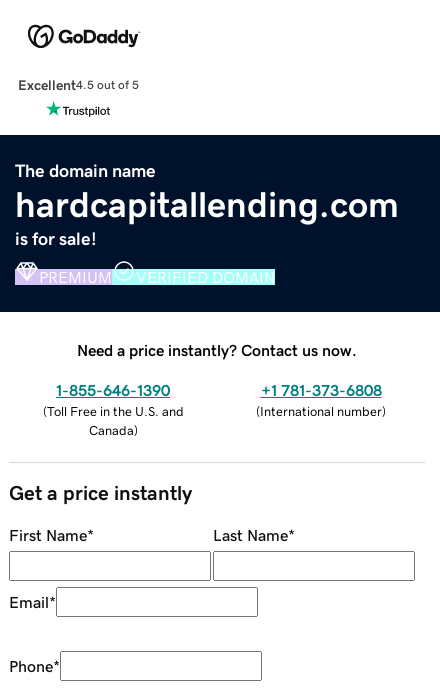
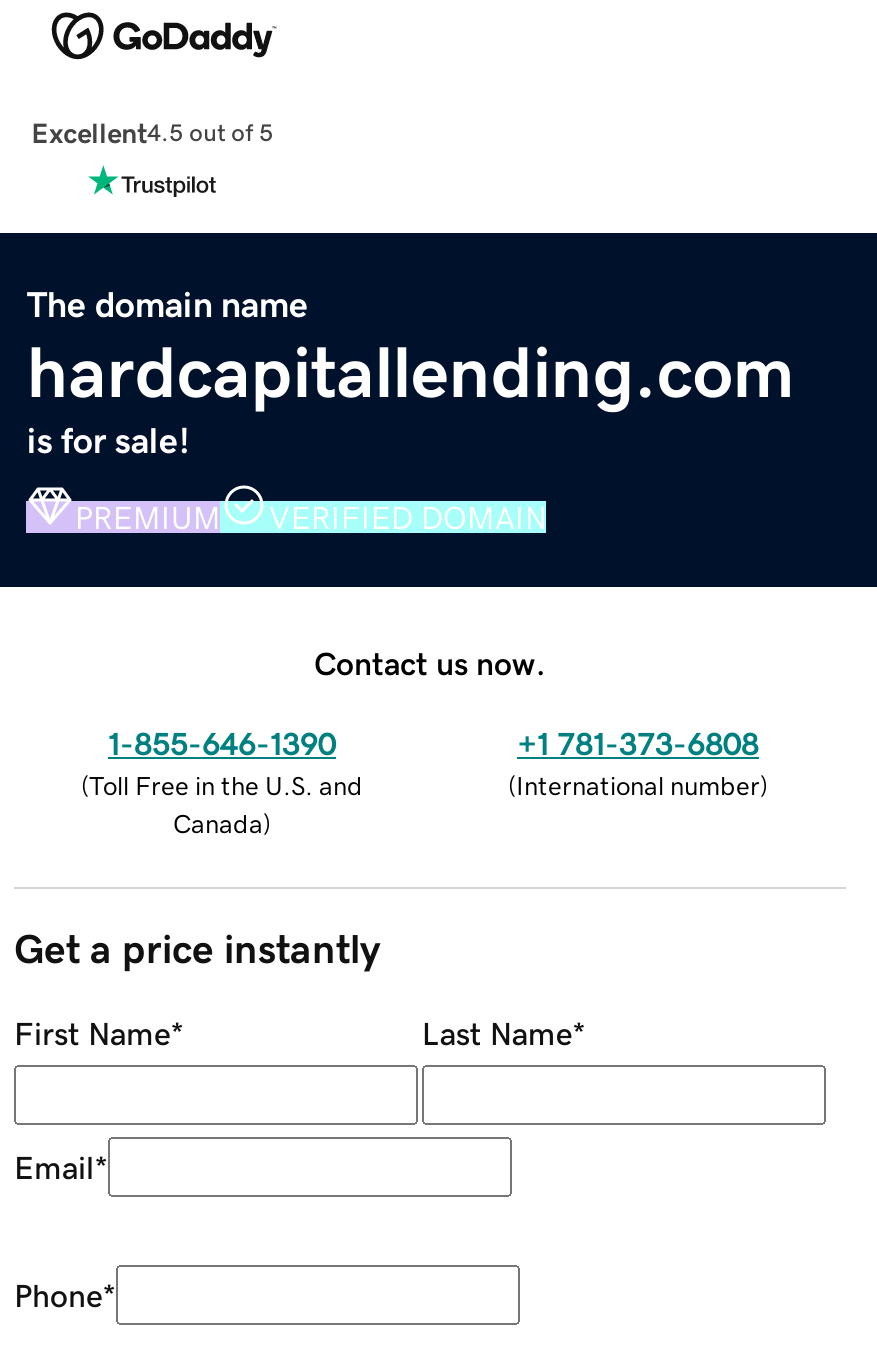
[77,342,357,358] Need a price instantly? Contact us now. -> [314,646,546,678] Contact us now.

